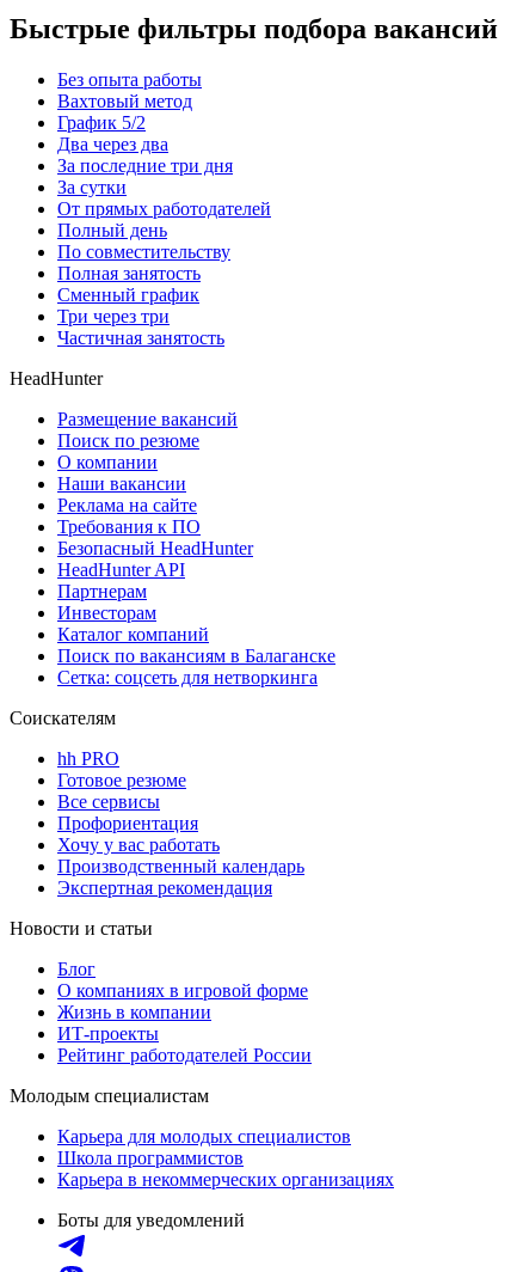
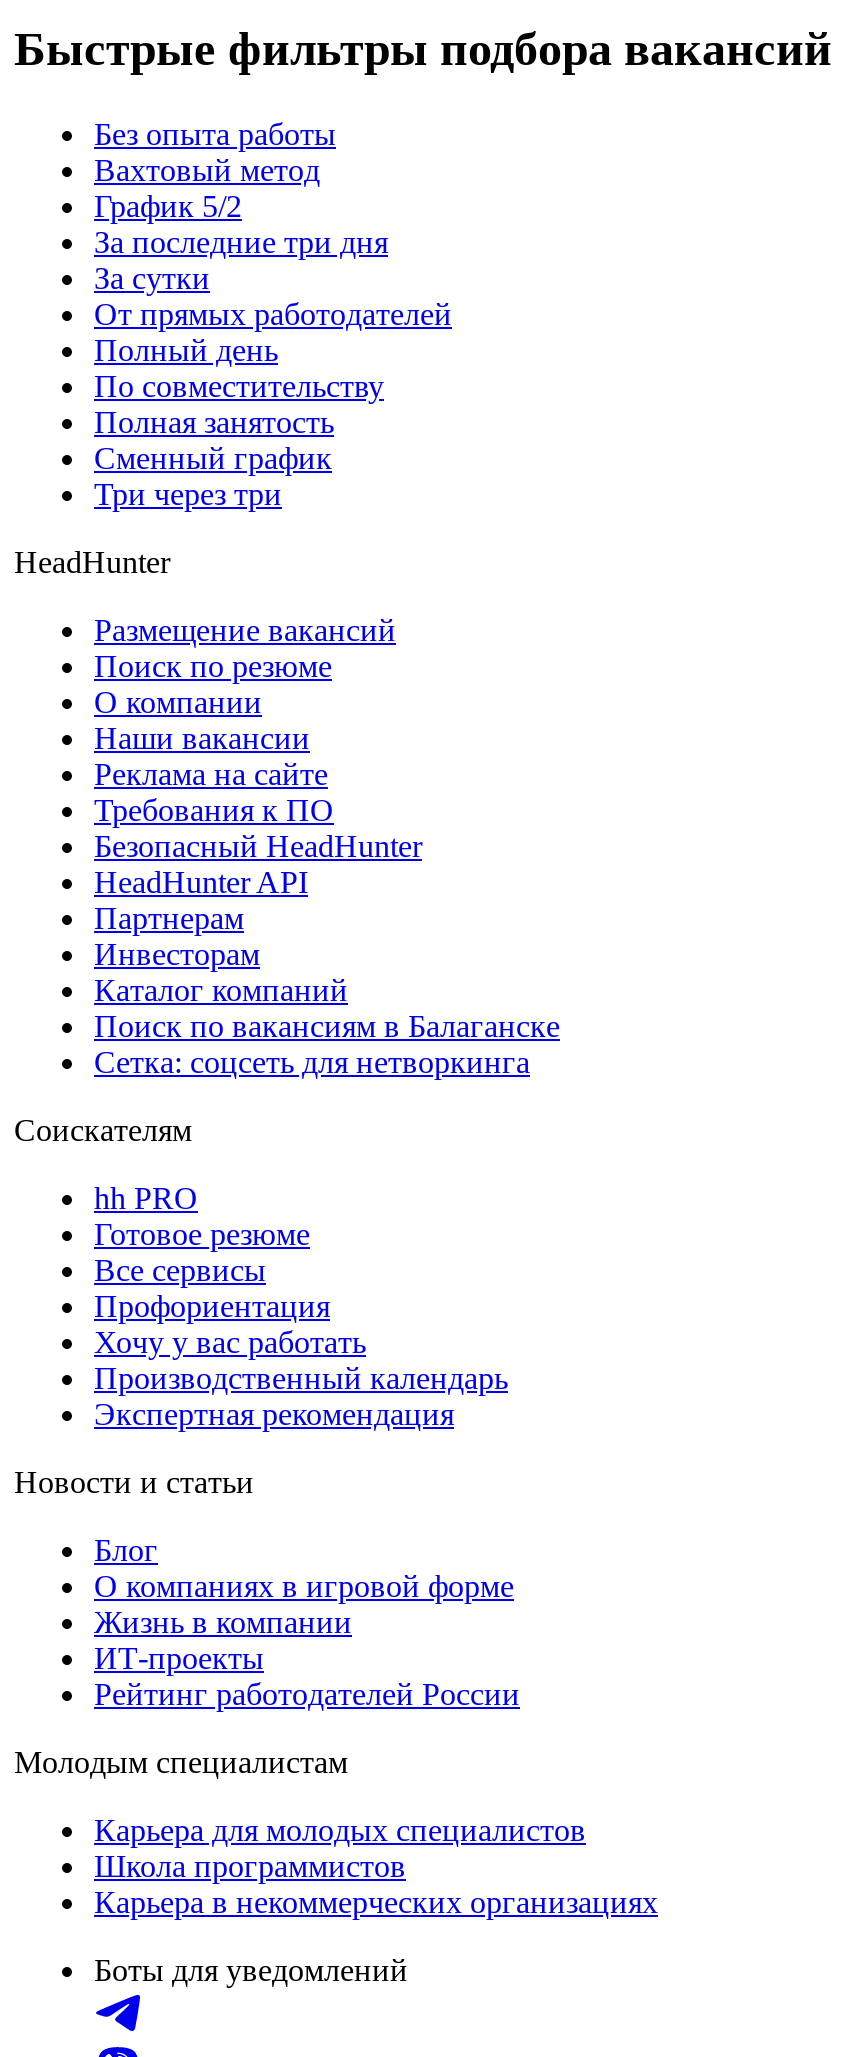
[57,134,168,154] Два через два -> none
[57,327,224,348] Частичная занятость -> none

